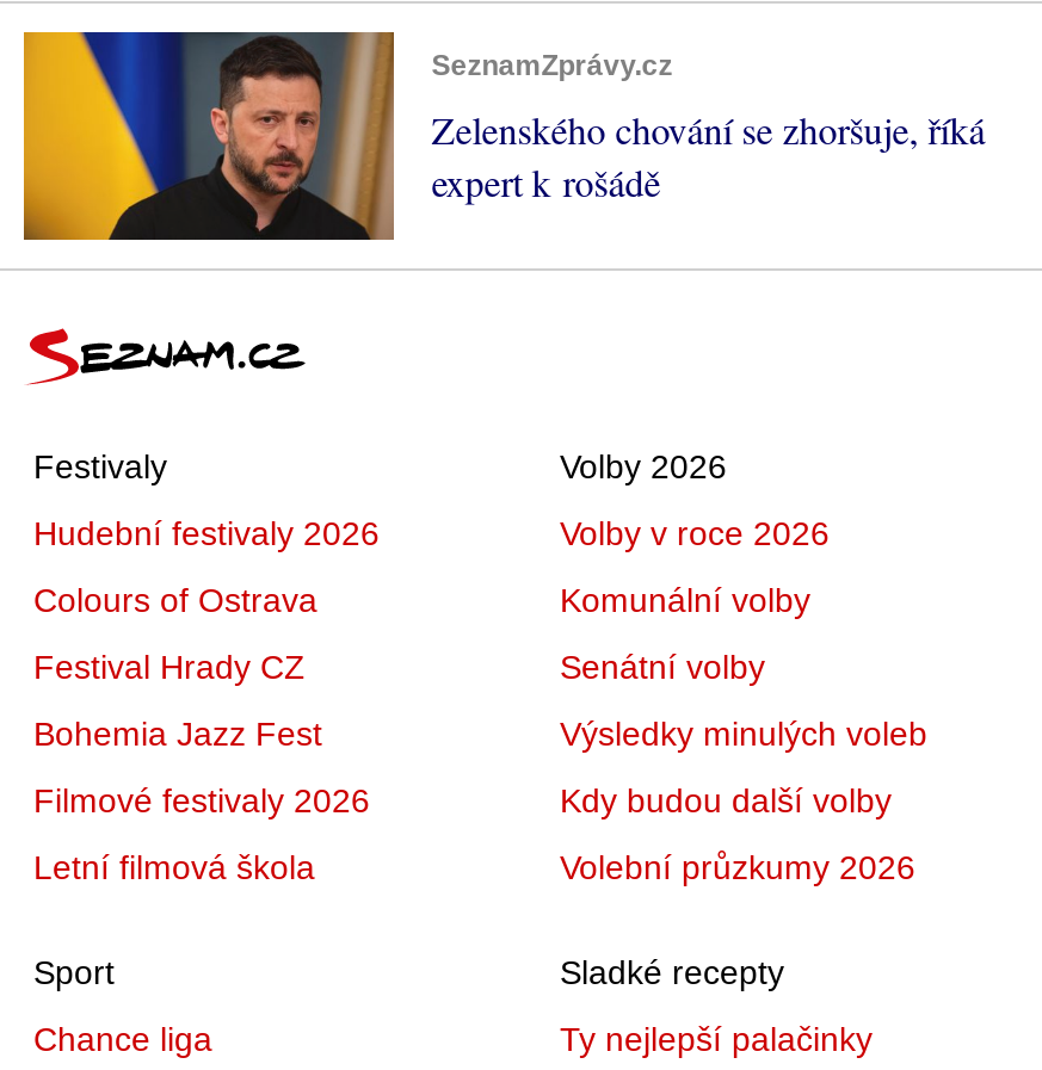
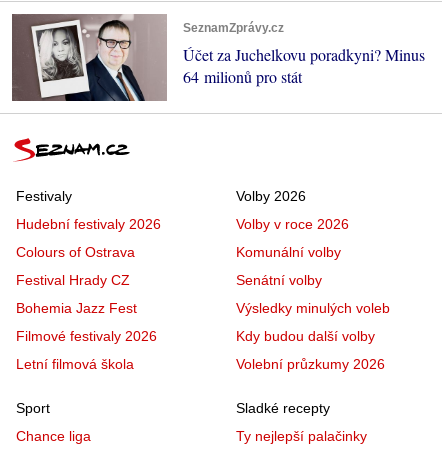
[21,29,985,243] [image] | Zelenského chování se zhoršuje, říká | expert k rošádě -> [11,13,425,102] [image] | Účet za Juchelkovu poradkyni? Minus | 64 milionů pro stát

